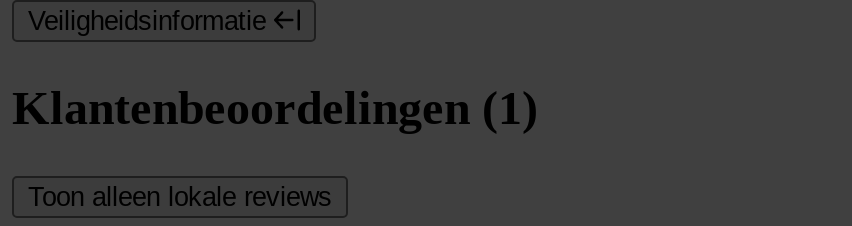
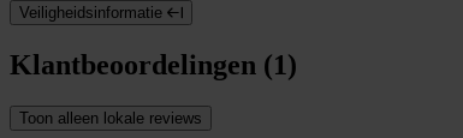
[12,82,538,134] Klantenbeoordelingen (1) -> [10,49,297,81] Klantbeoordelingen (1)

